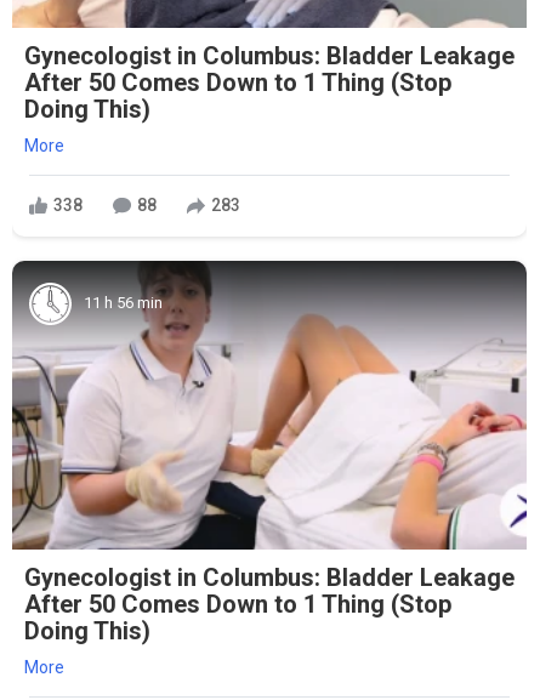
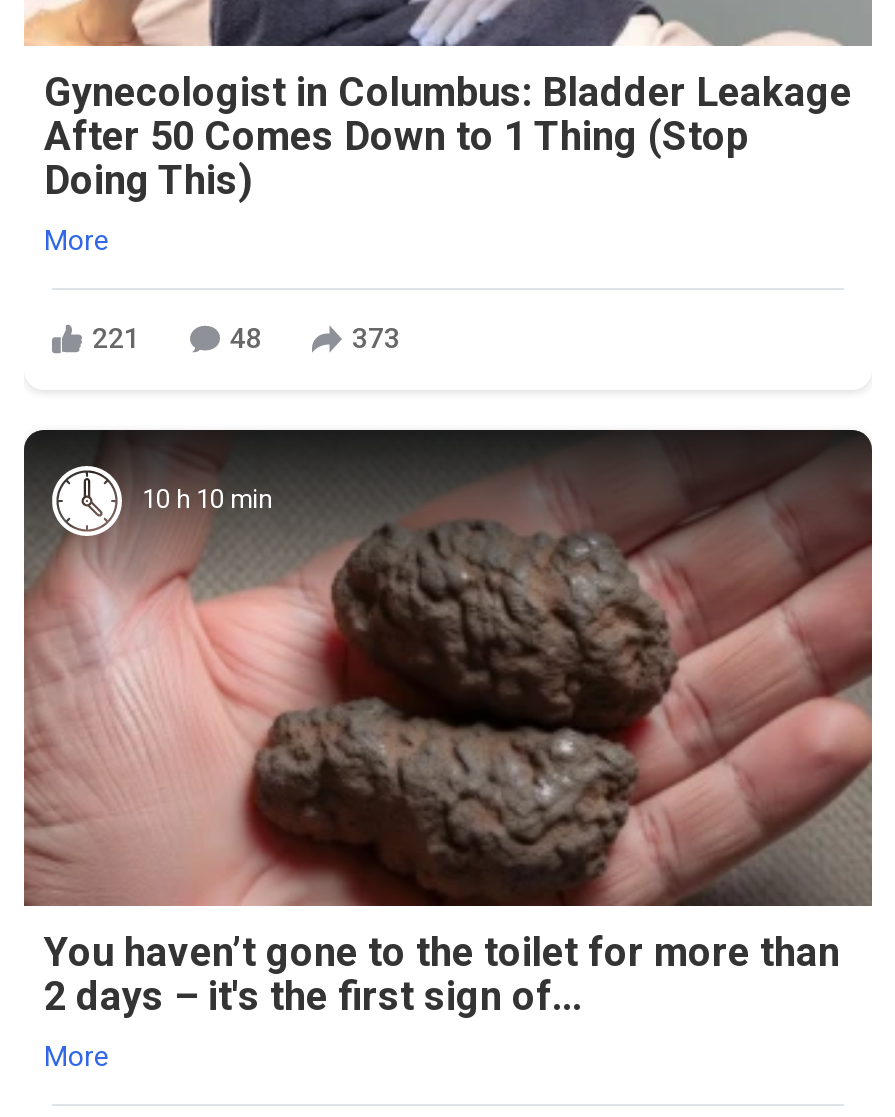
[53,196,240,215] 338 | 88 | 283 -> [92,322,400,354] 221 | 48 | 373
[11,266,527,551] [image] | 11 h 56 min -> [24,440,874,870] [image] | 10 h 10 min
[24,563,515,646] Gynecologist in Columbus: Bladder Leakage | After 50 Comes Down to 1 Thing (Stop | Doing This) -> [44,928,840,1020] You haven’t gone to the toilet for more than | 2 days – it's the first sign of...

